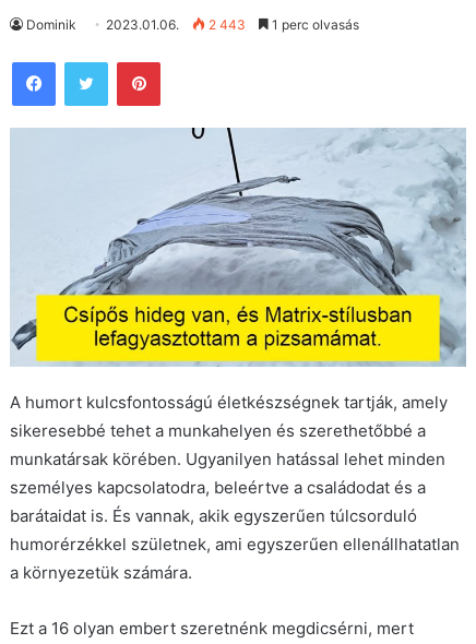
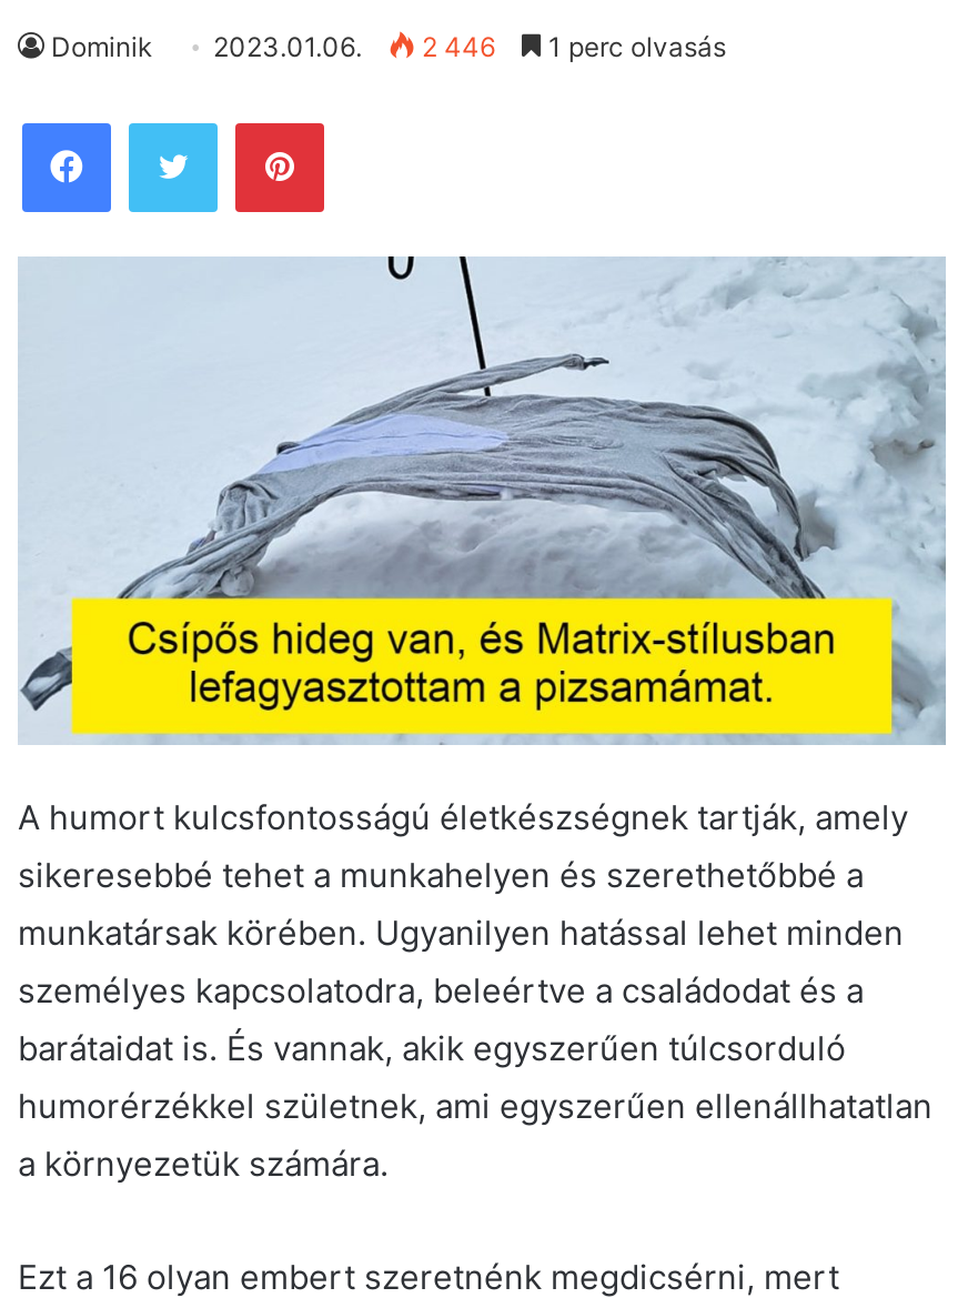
[26,17,359,33] Dominik 2023.01.06. 2 443 1 perc olvasás -> [51,30,726,64] Dominik 2023.01.06. 2 446 1 perc olvasás

